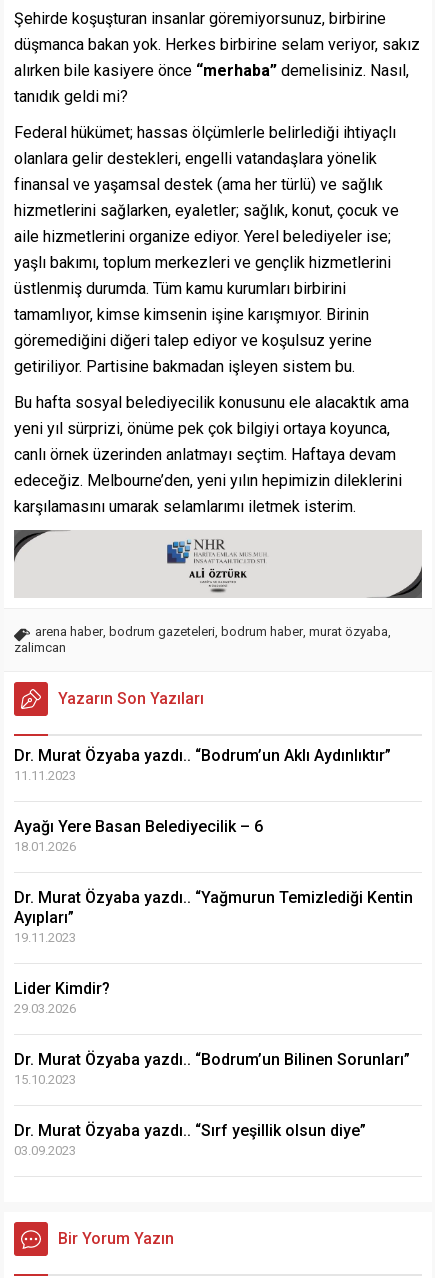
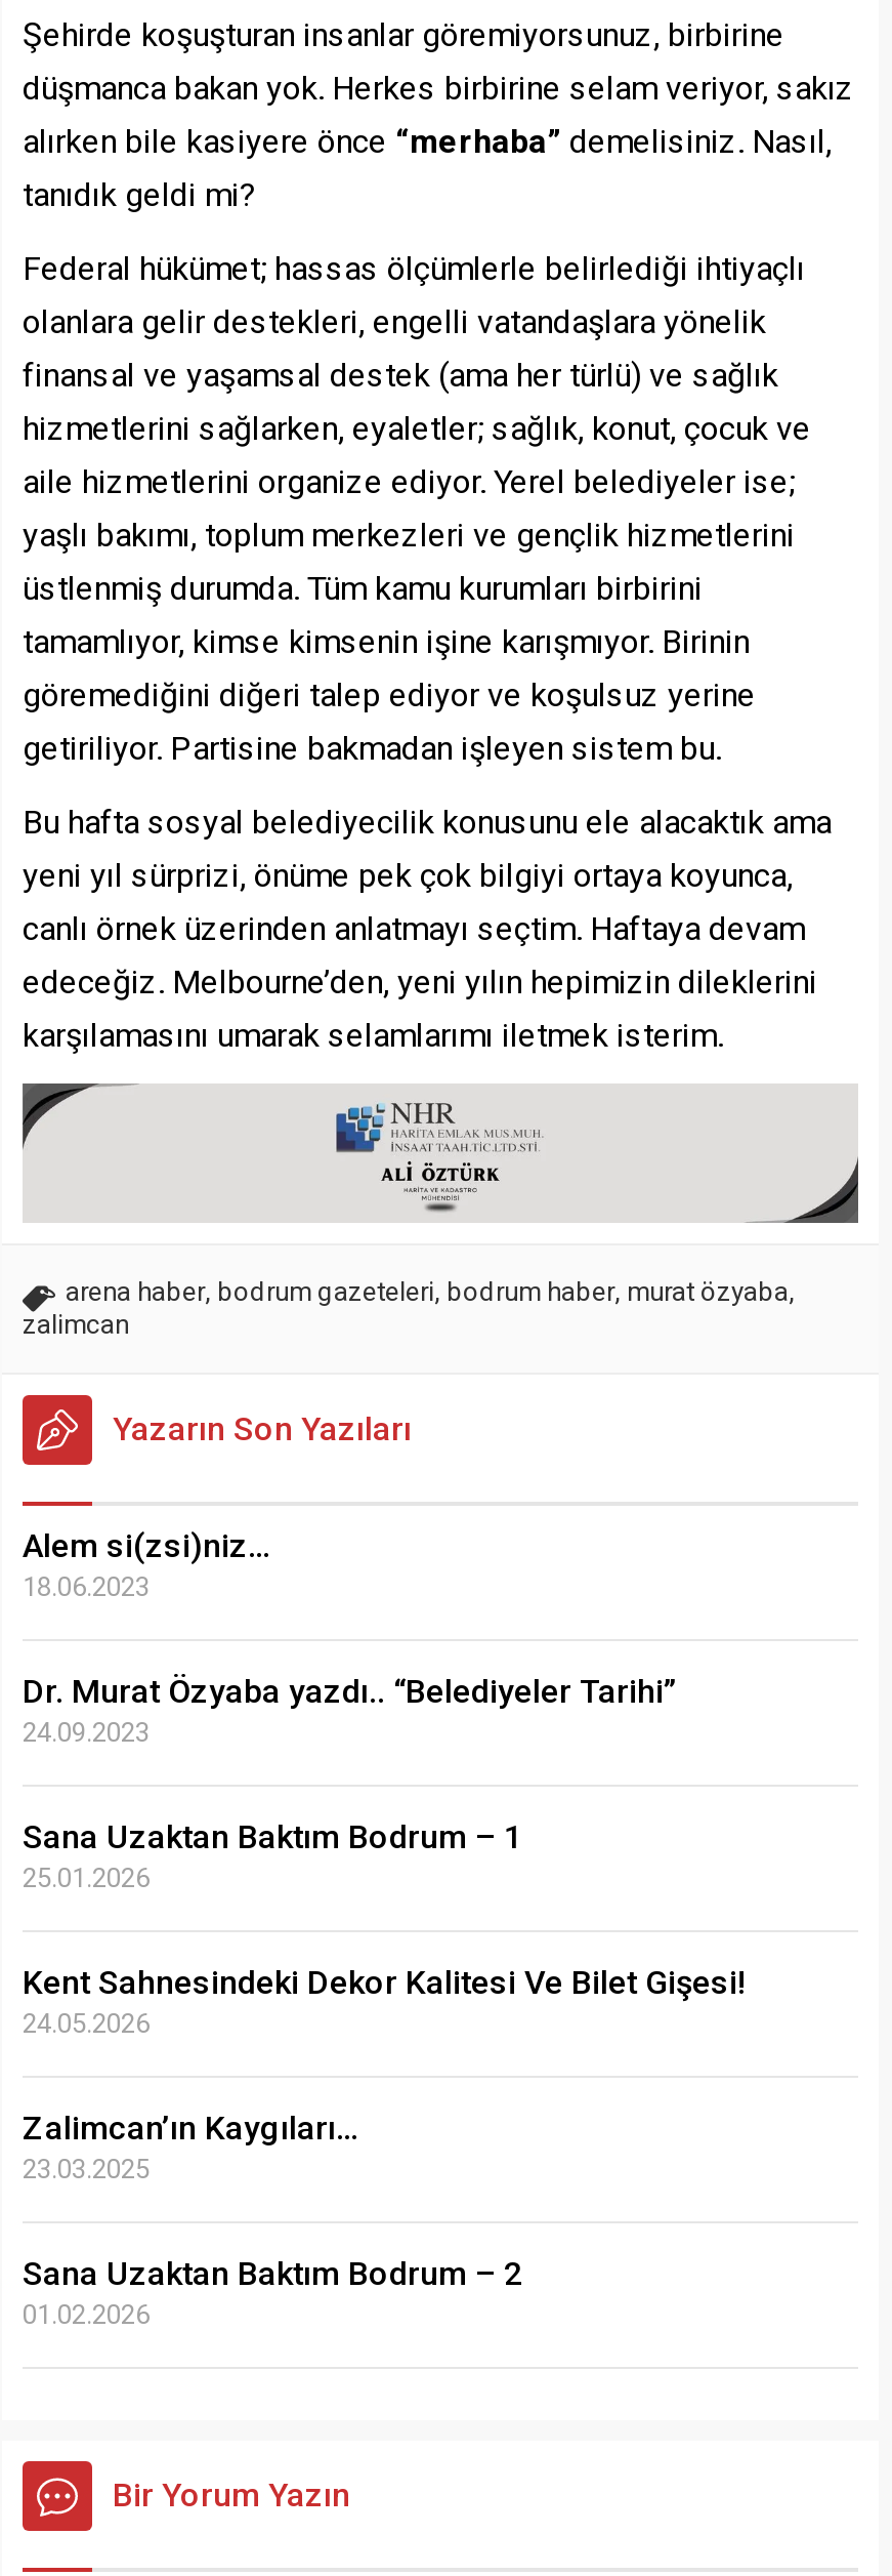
[14,746,391,783] Dr. Murat Özyaba yazdı.. “Bodrum’un Aklı Aydınlıktır” | 11.11.2023 -> [23,1526,270,1602] Alem si(zsi)niz… | 18.06.2023
[14,817,263,854] Ayağı Yere Basan Belediyecilik – 6 | 18.01.2026 -> [23,1672,676,1748] Dr. Murat Özyaba yazdı.. “Belediyeler Tarihi” | 24.09.2023
[14,888,413,945] Dr. Murat Özyaba yazdı.. “Yağmurun Temizlediği Kentin | Ayıpları” | 19.11.2023 -> [23,1817,522,1893] Sana Uzaktan Baktım Bodrum – 1 | 25.01.2026
[14,979,110,1016] Lider Kimdir? | 29.03.2026 -> [23,1963,746,2039] Kent Sahnesindeki Dekor Kalitesi Ve Bilet Gişesi! | 24.05.2026
[14,1050,410,1087] Dr. Murat Özyaba yazdı.. “Bodrum’un Bilinen Sorunları” | 15.10.2023 -> [23,2109,358,2184] Zalimcan’ın Kaygıları… | 23.03.2025
[14,1121,366,1158] Dr. Murat Özyaba yazdı.. “Sırf yeşillik olsun diye” | 03.09.2023 -> [23,2254,522,2330] Sana Uzaktan Baktım Bodrum – 2 | 01.02.2026

